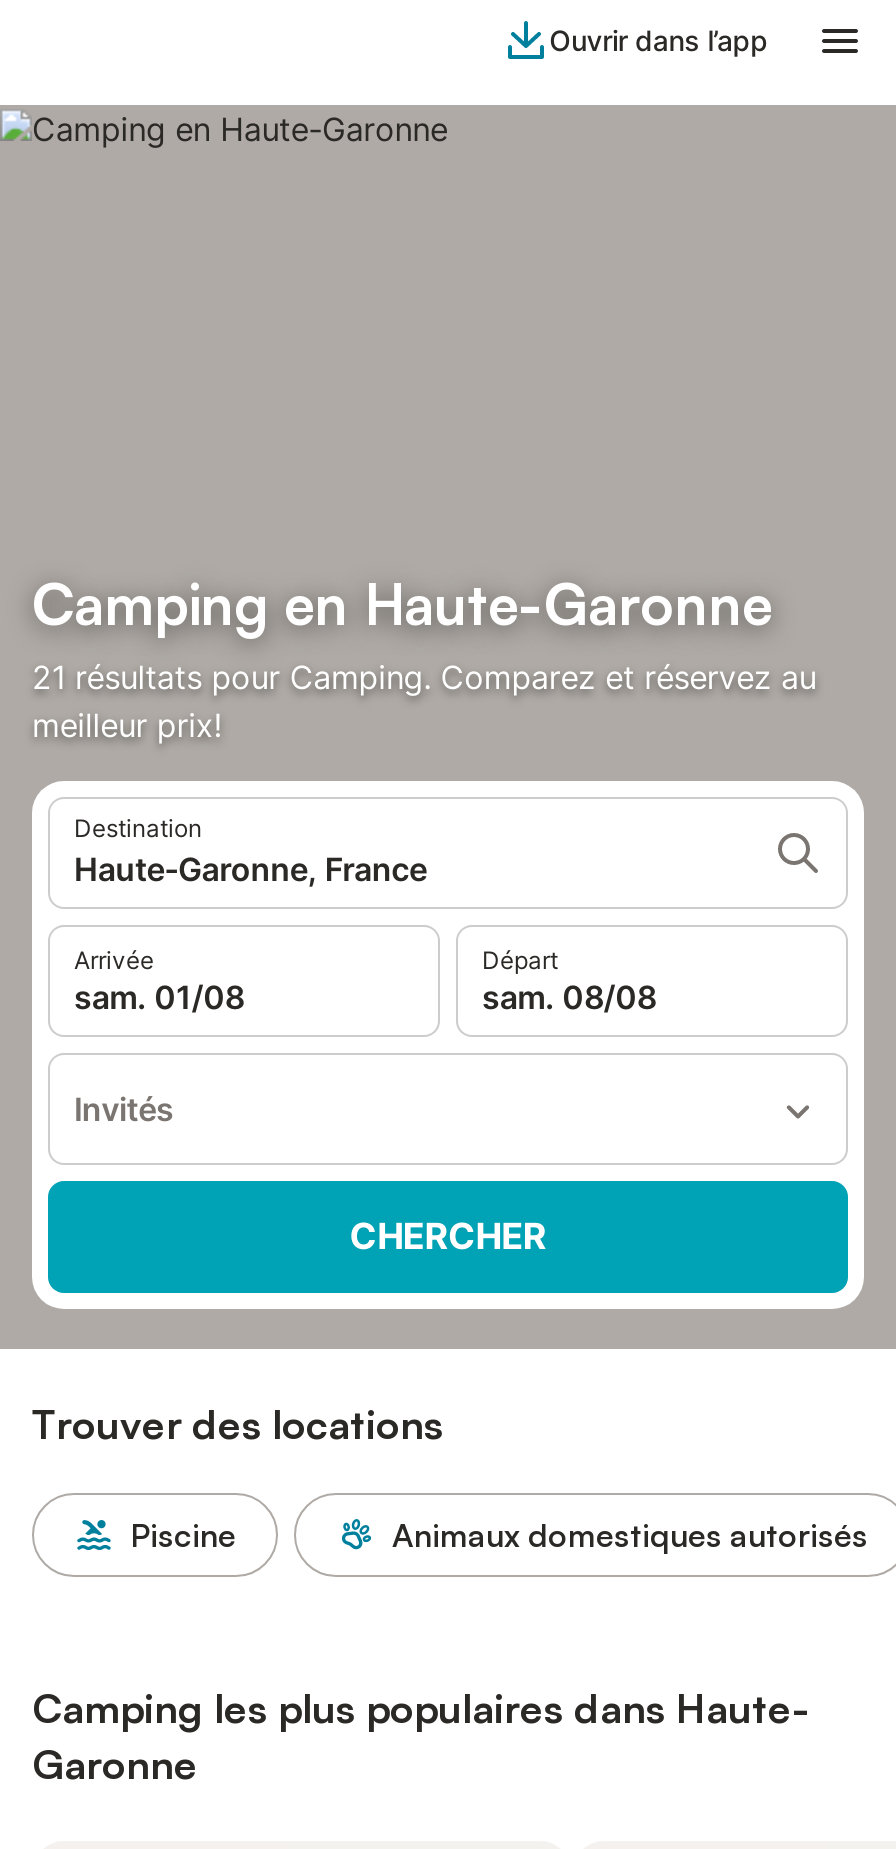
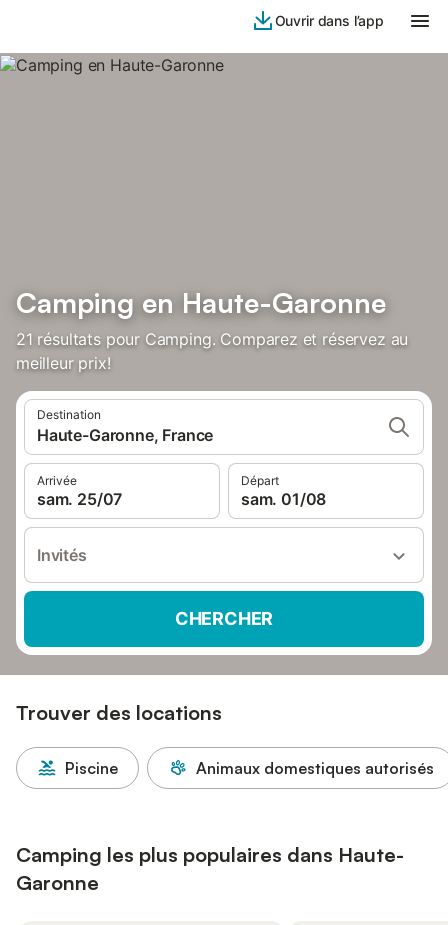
[74,977,244,1017] sam. 01/08 -> [37,489,122,509] sam. 25/07
[482,977,656,1017] sam. 08/08 -> [241,489,326,509] sam. 01/08

